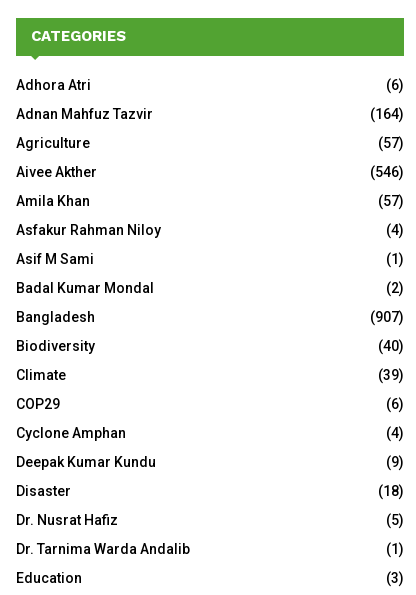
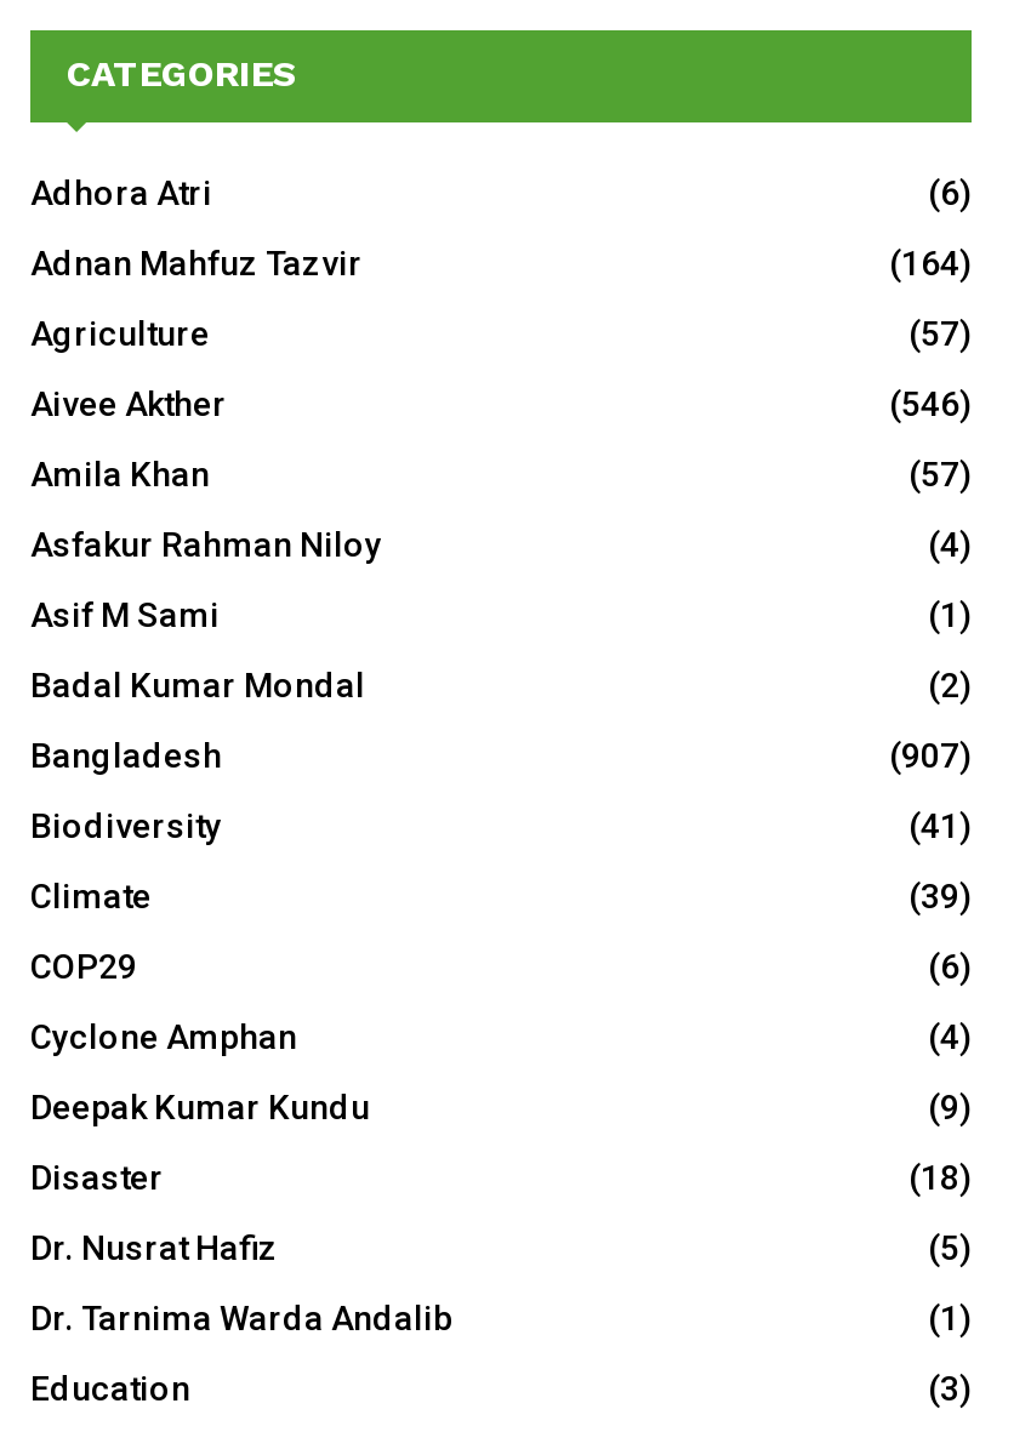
[378,338,404,354] (40) -> [908,806,972,845] (41)

